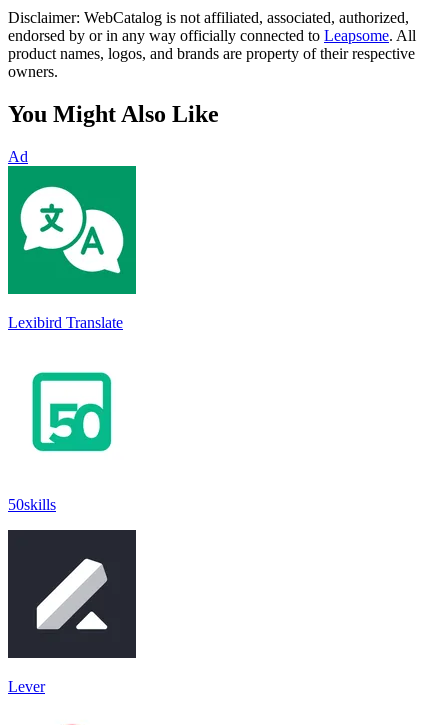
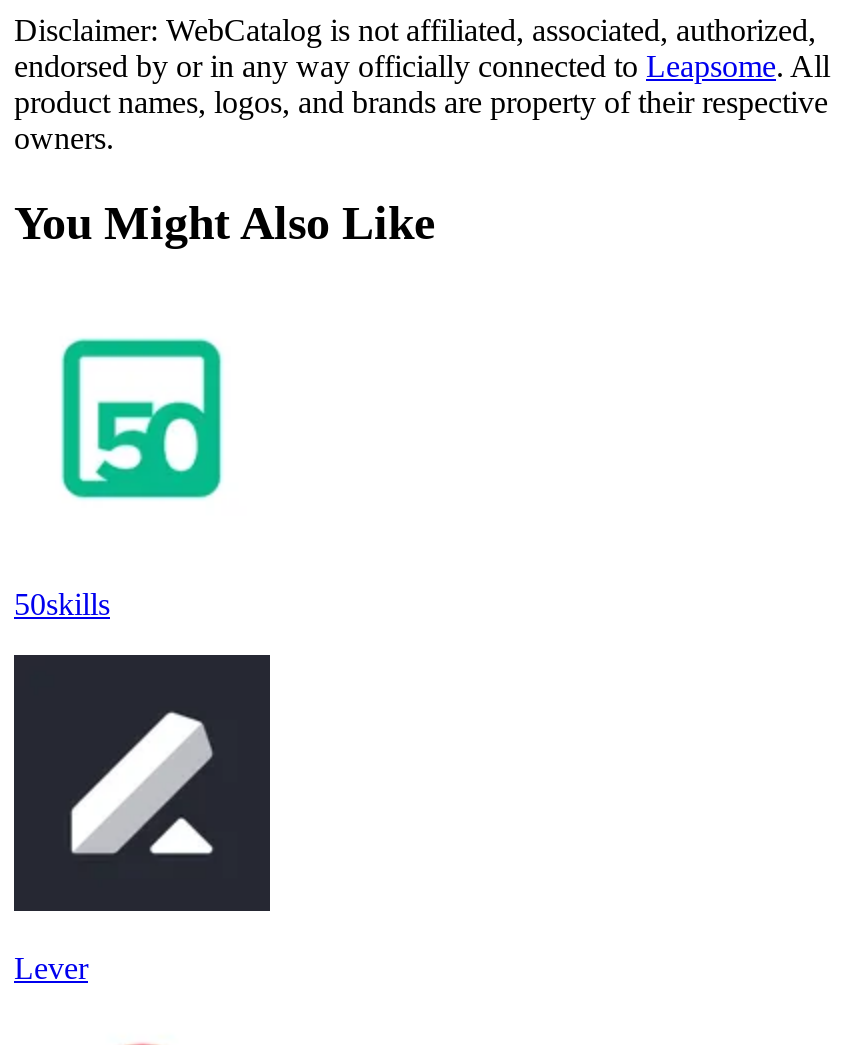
[8,148,28,165] Ad -> none
[7,165,137,331] [image] | Lexibird Translate -> none

